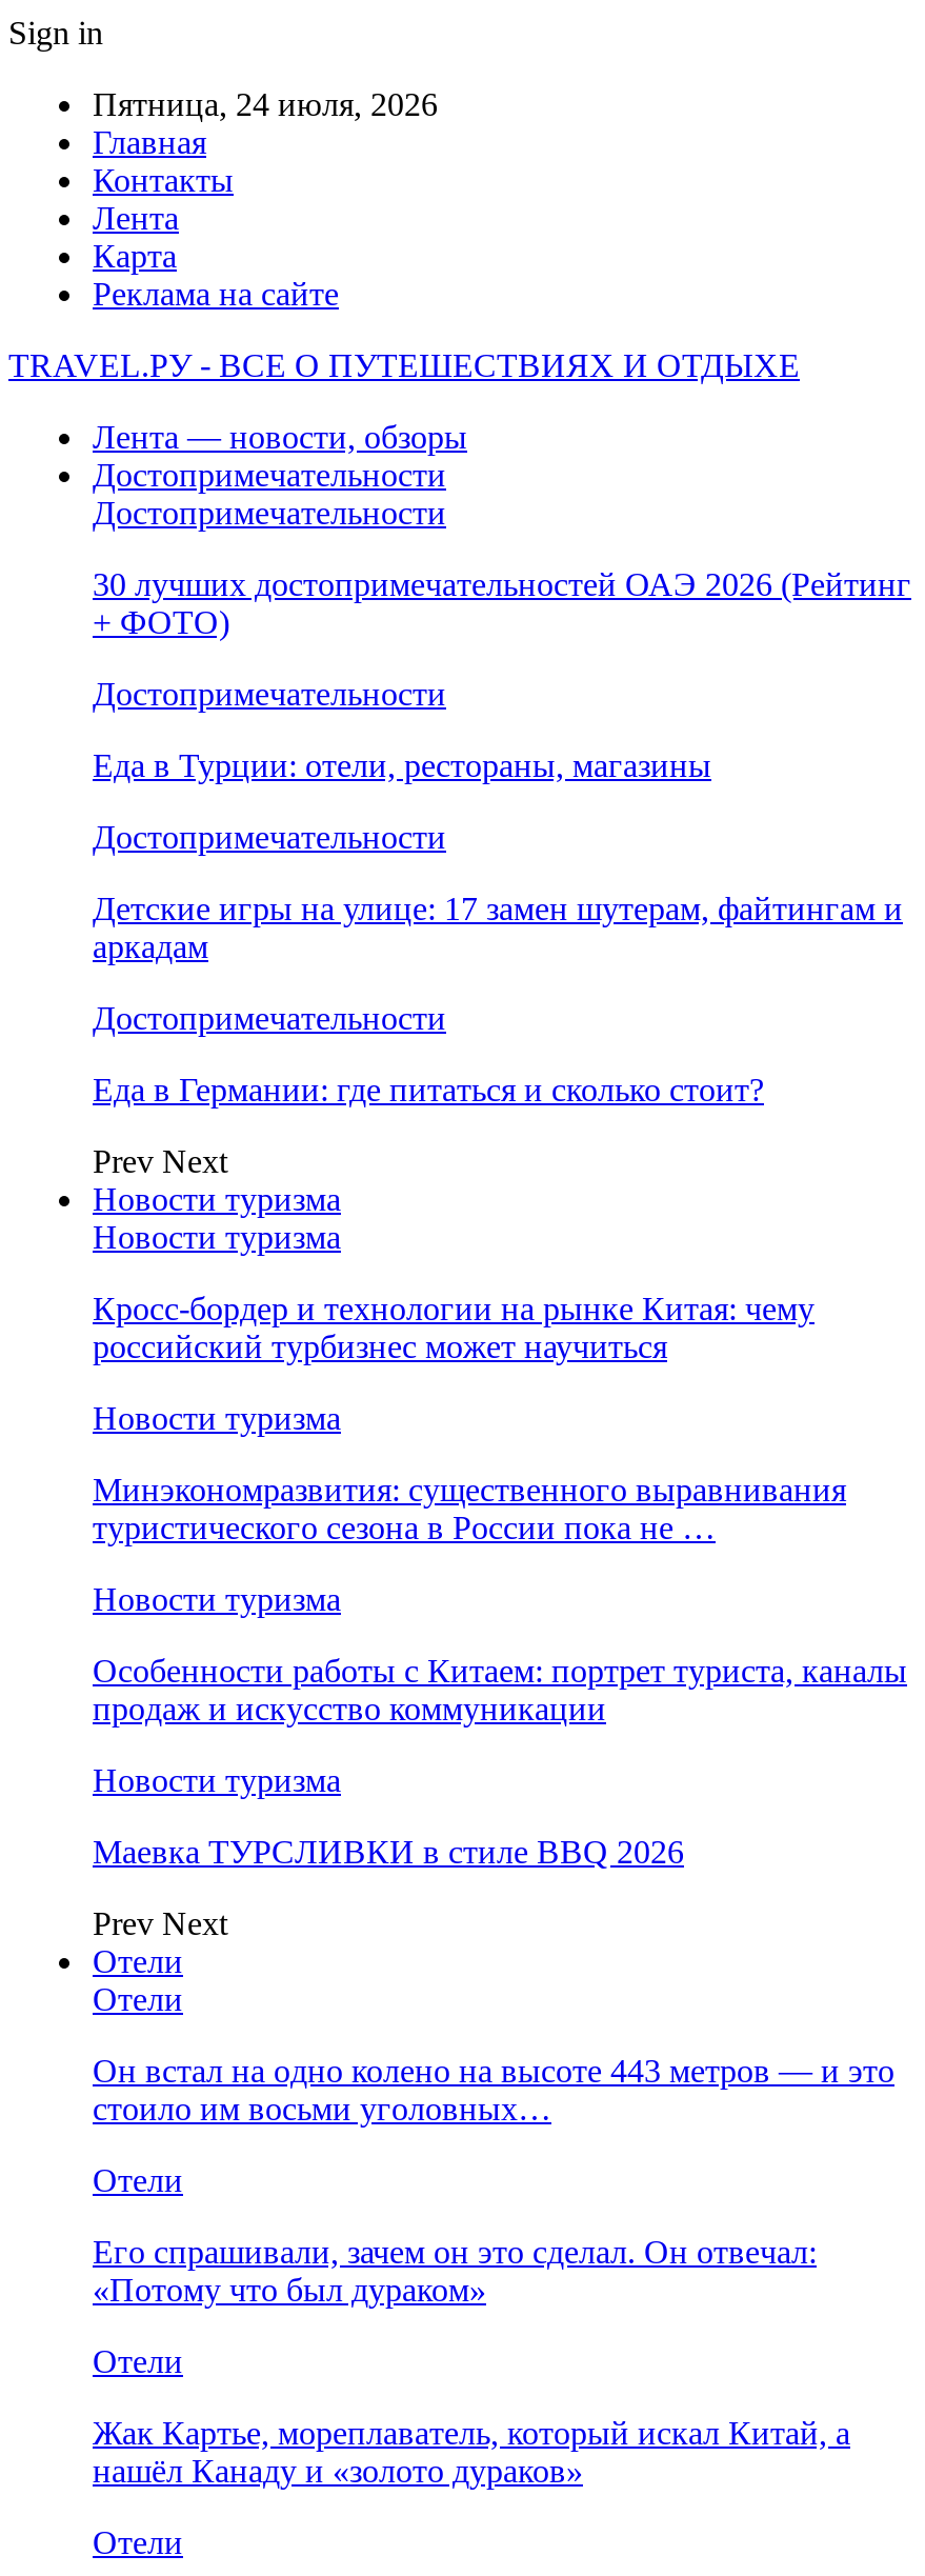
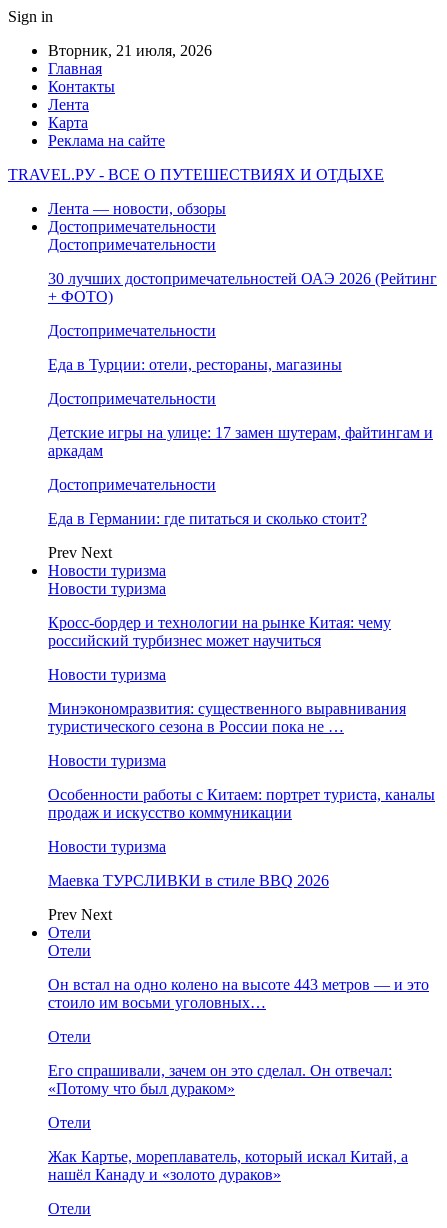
[93,86,438,122] Пятница, 24 июля, 2026 -> [48,42,212,59] Вторник, 21 июля, 2026

